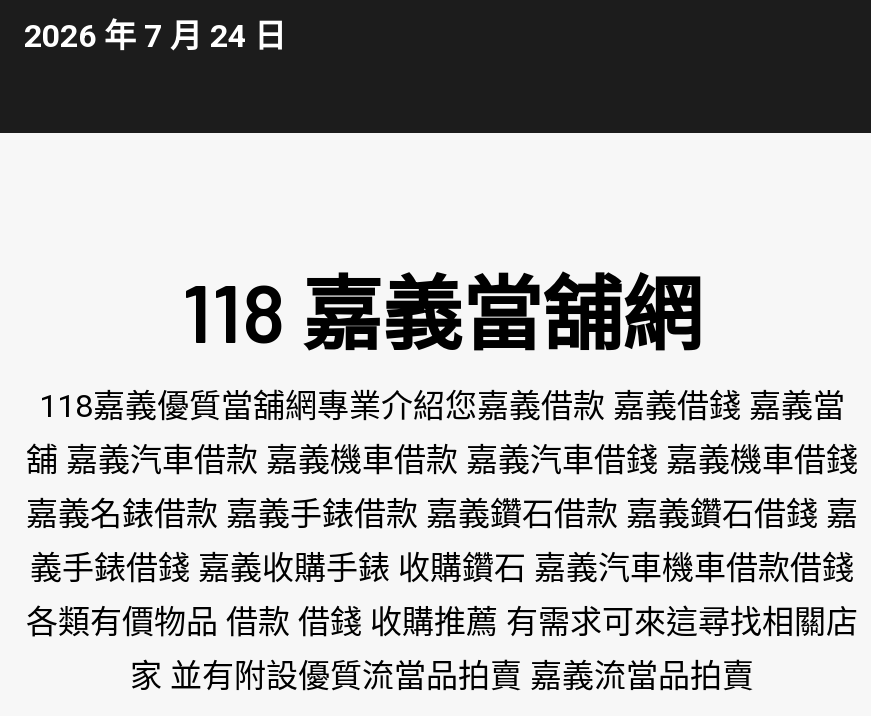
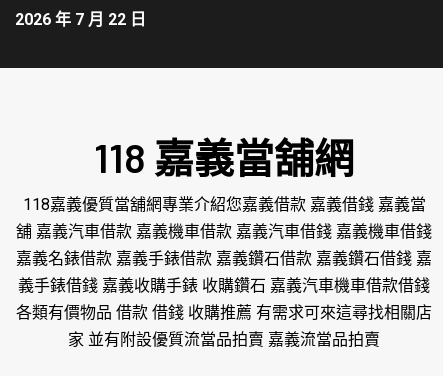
[24,18,286,56] 2026 年 7 月 24 日 -> [15,10,146,29] 2026 年 7 月 22 日

